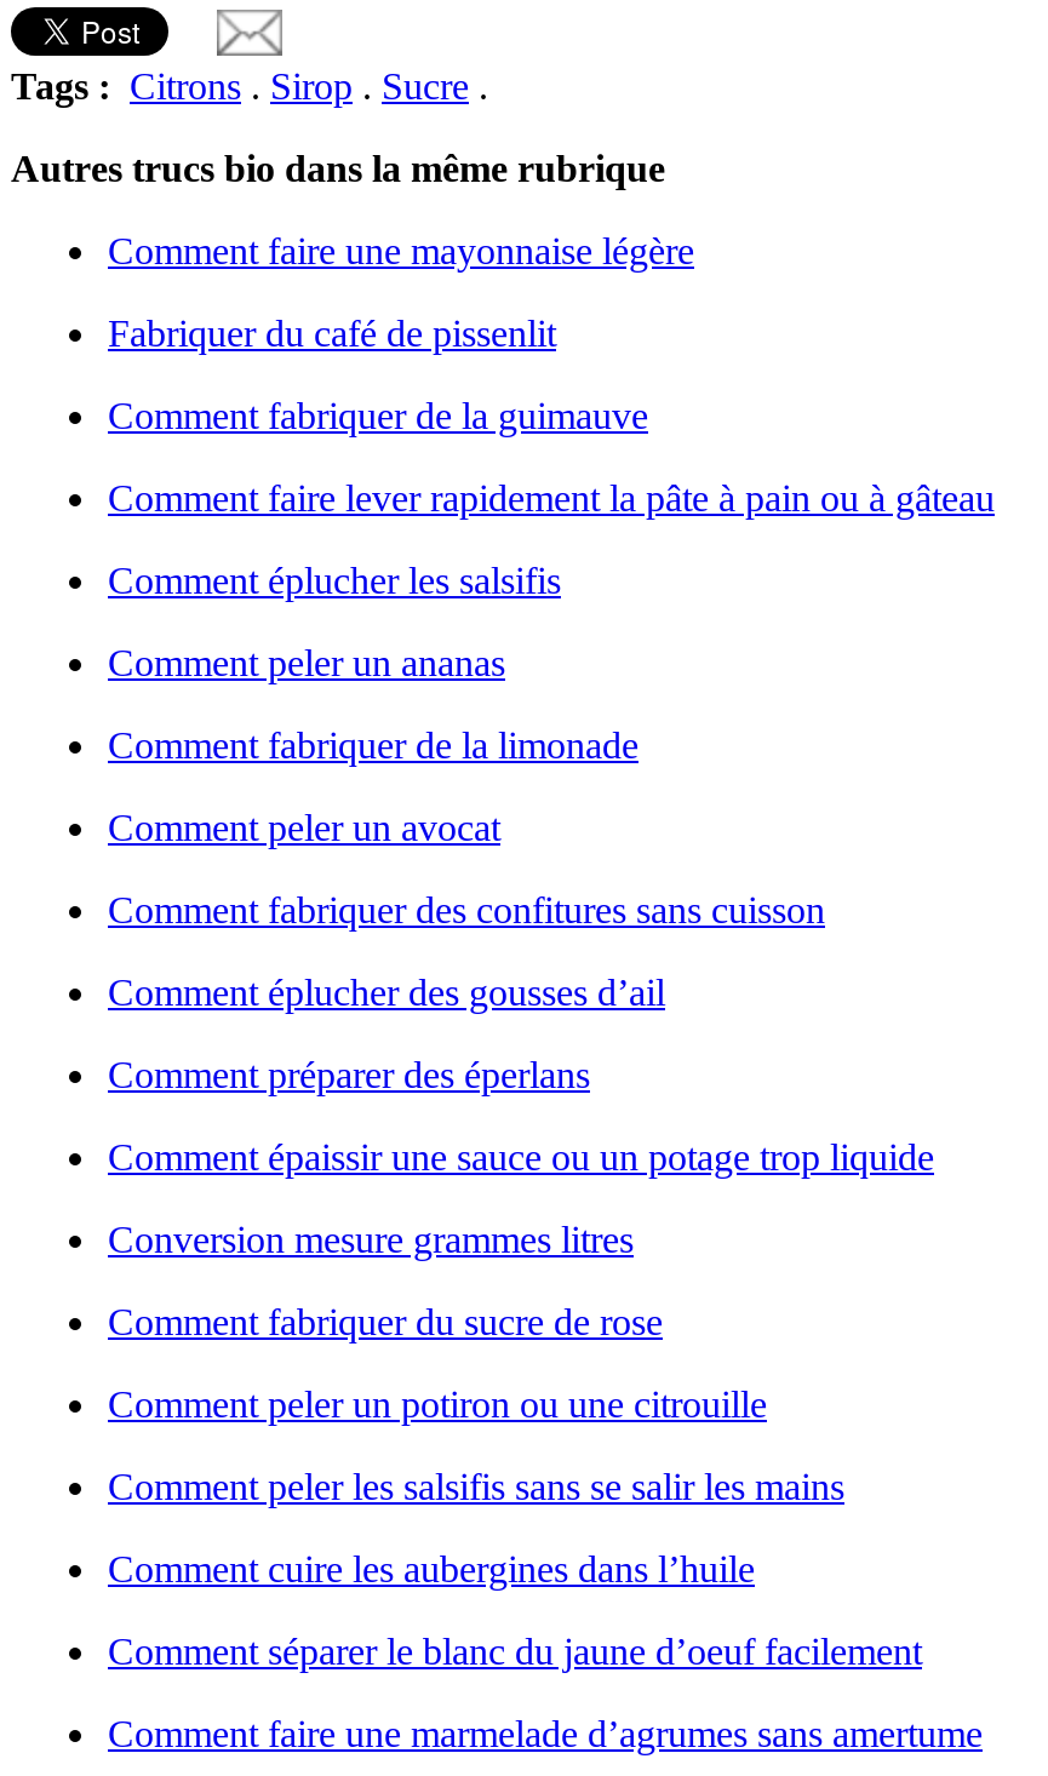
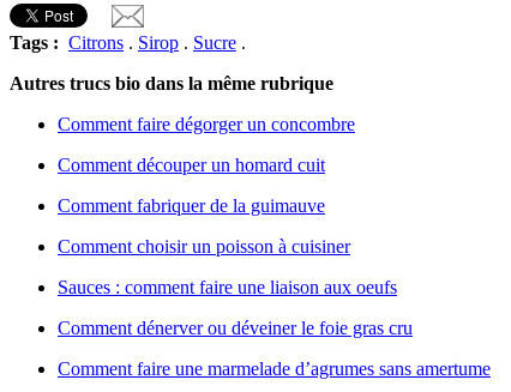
[108,230,694,271] Comment faire une mayonnaise légère -> [58,114,355,134] Comment faire dégorger un concombre
[108,312,556,354] Fabriquer du café de pissenlit -> [58,155,325,175] Comment découper un homard cuit
[108,477,995,1672] Comment faire lever rapidement la pâte à pain ou à gâteau | Comment éplucher les salsifis | Comment peler un ananas | Comment fabriquer de la limonade | Comment peler un avocat | Comment fabriquer des confitures sans cuisson | Comment éplucher des gousses d’ail | Comment préparer des éperlans | Comment épaissir une sauce ou un potage trop liquide | Conversion mesure grammes litres | Comment fabriquer du sucre de rose | Comment peler un potiron ou une citrouille | Comment peler les salsifis sans se salir les mains | Comment cuire les aubergines dans l’huile | Comment séparer le blanc du jaune d’oeuf facilement -> [58,236,413,338] Comment choisir un poisson à cuisiner | Sauces : comment faire une liaison aux oeufs | Comment dénerver ou déveiner le foie gras cru

